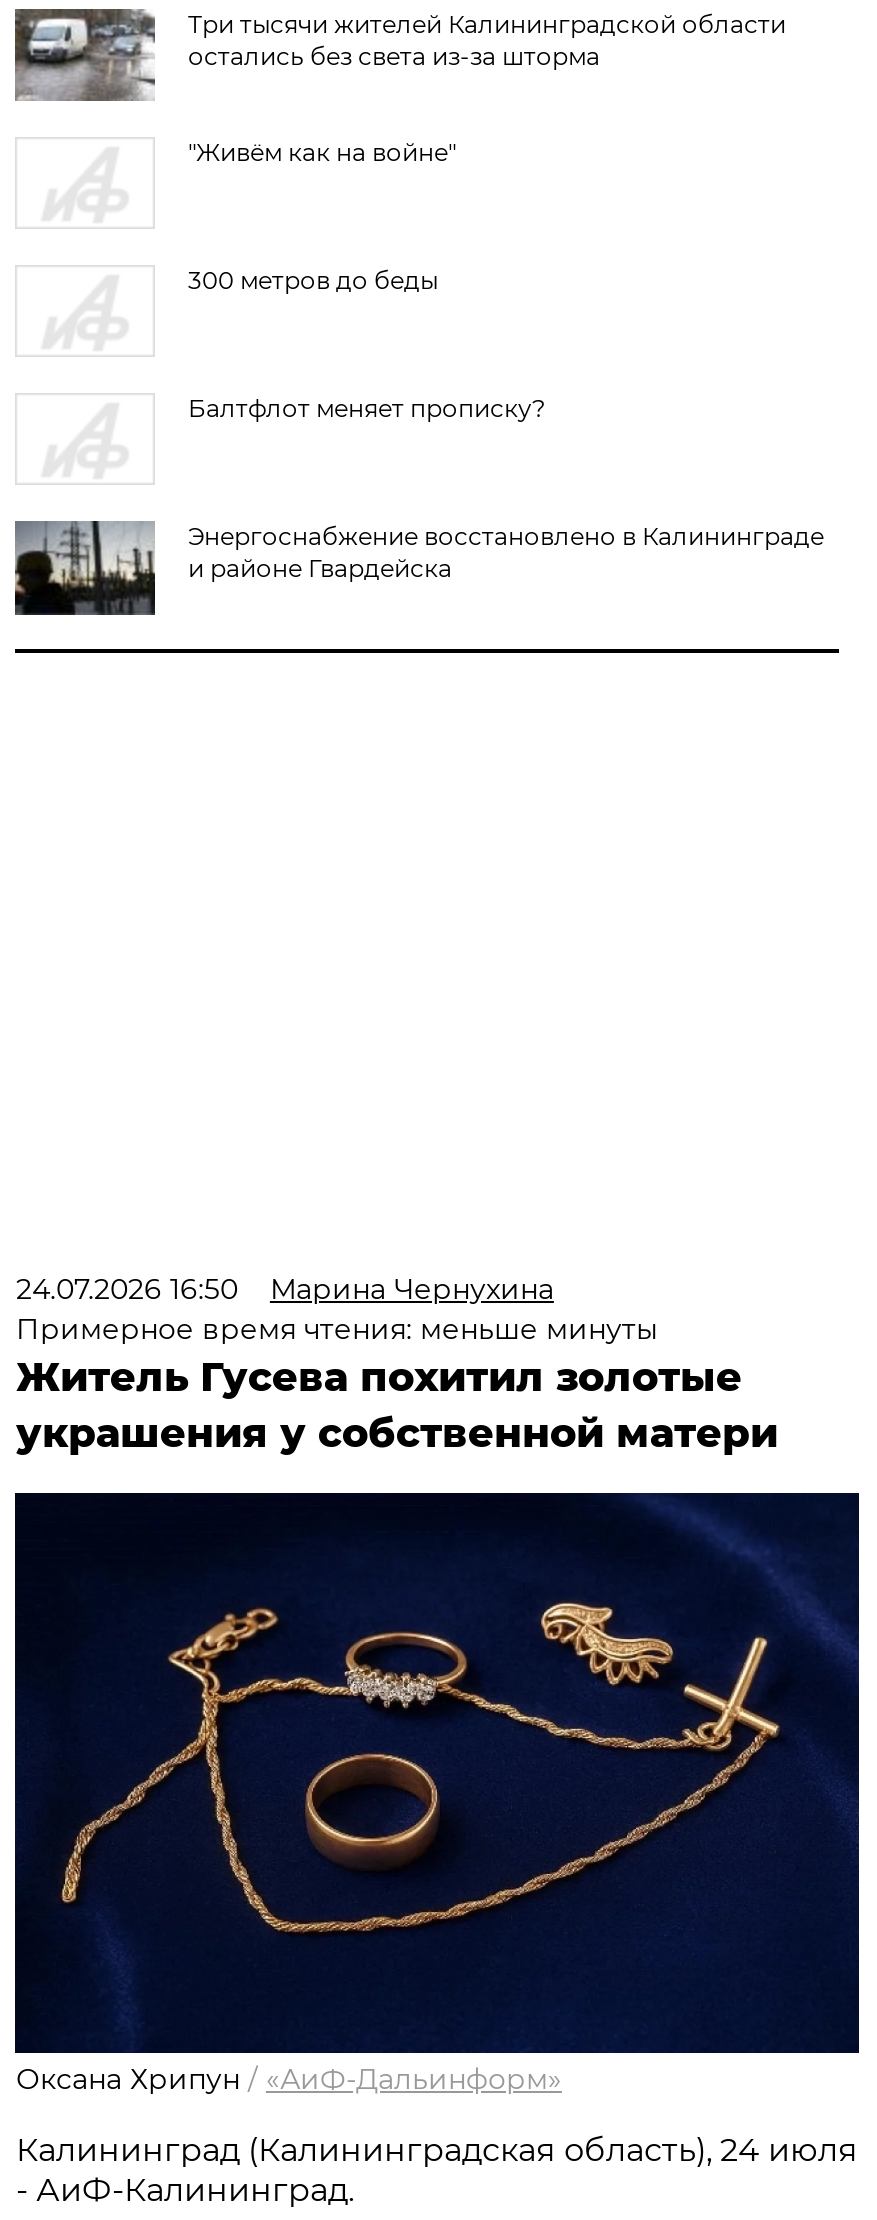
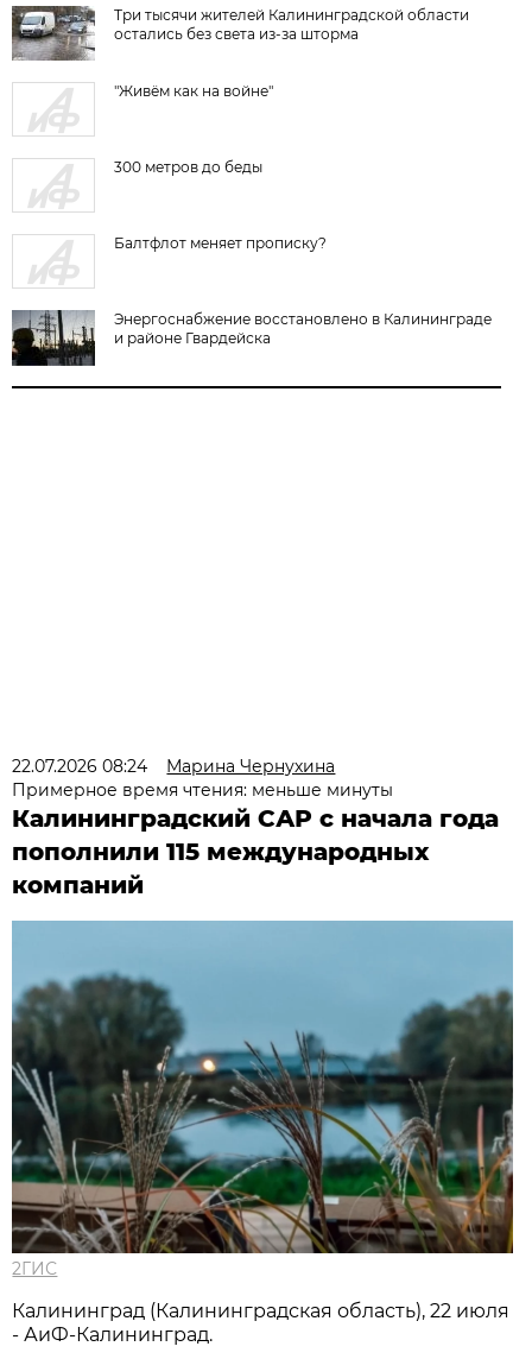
[16,1271,554,1307] 24.07.2026 16:50 Марина Чернухина -> [12,756,335,777] 22.07.2026 08:24 Марина Чернухина
[16,1353,778,1457] Житель Гусева похитил золотые | украшения у собственной матери -> [12,804,499,899] Калининградский САР с начала года | пополнили 115 международных | компаний
[13,1491,861,2097] [image] | Оксана Хрипун / «АиФ-Дальинформ» -> [11,921,514,1279] [image] | 2ГИС
[16,2131,858,2169] Калининград (Калининградская область), 24 июля -> [12,1300,510,1322] Калининград (Калининградская область), 22 июля

